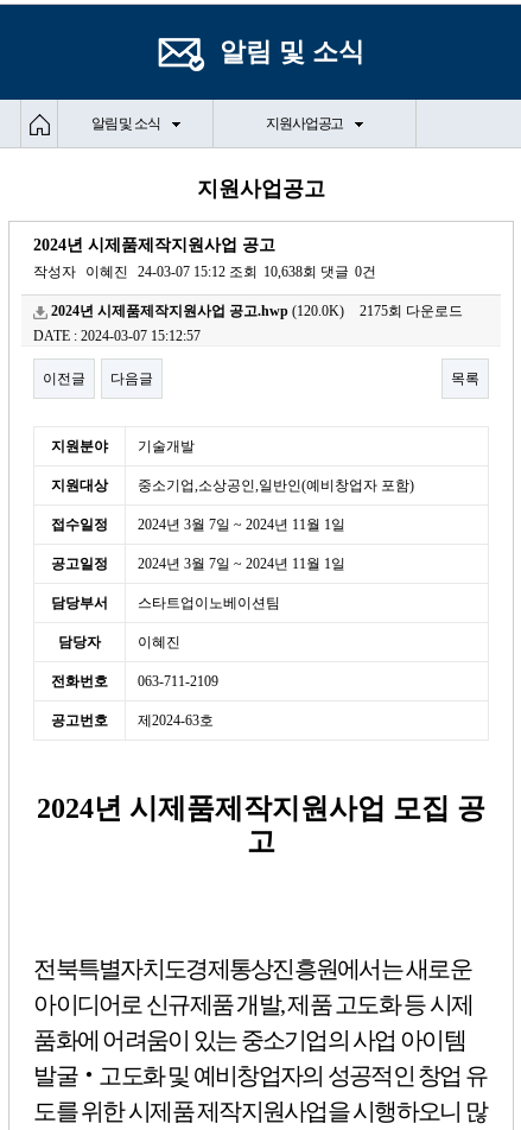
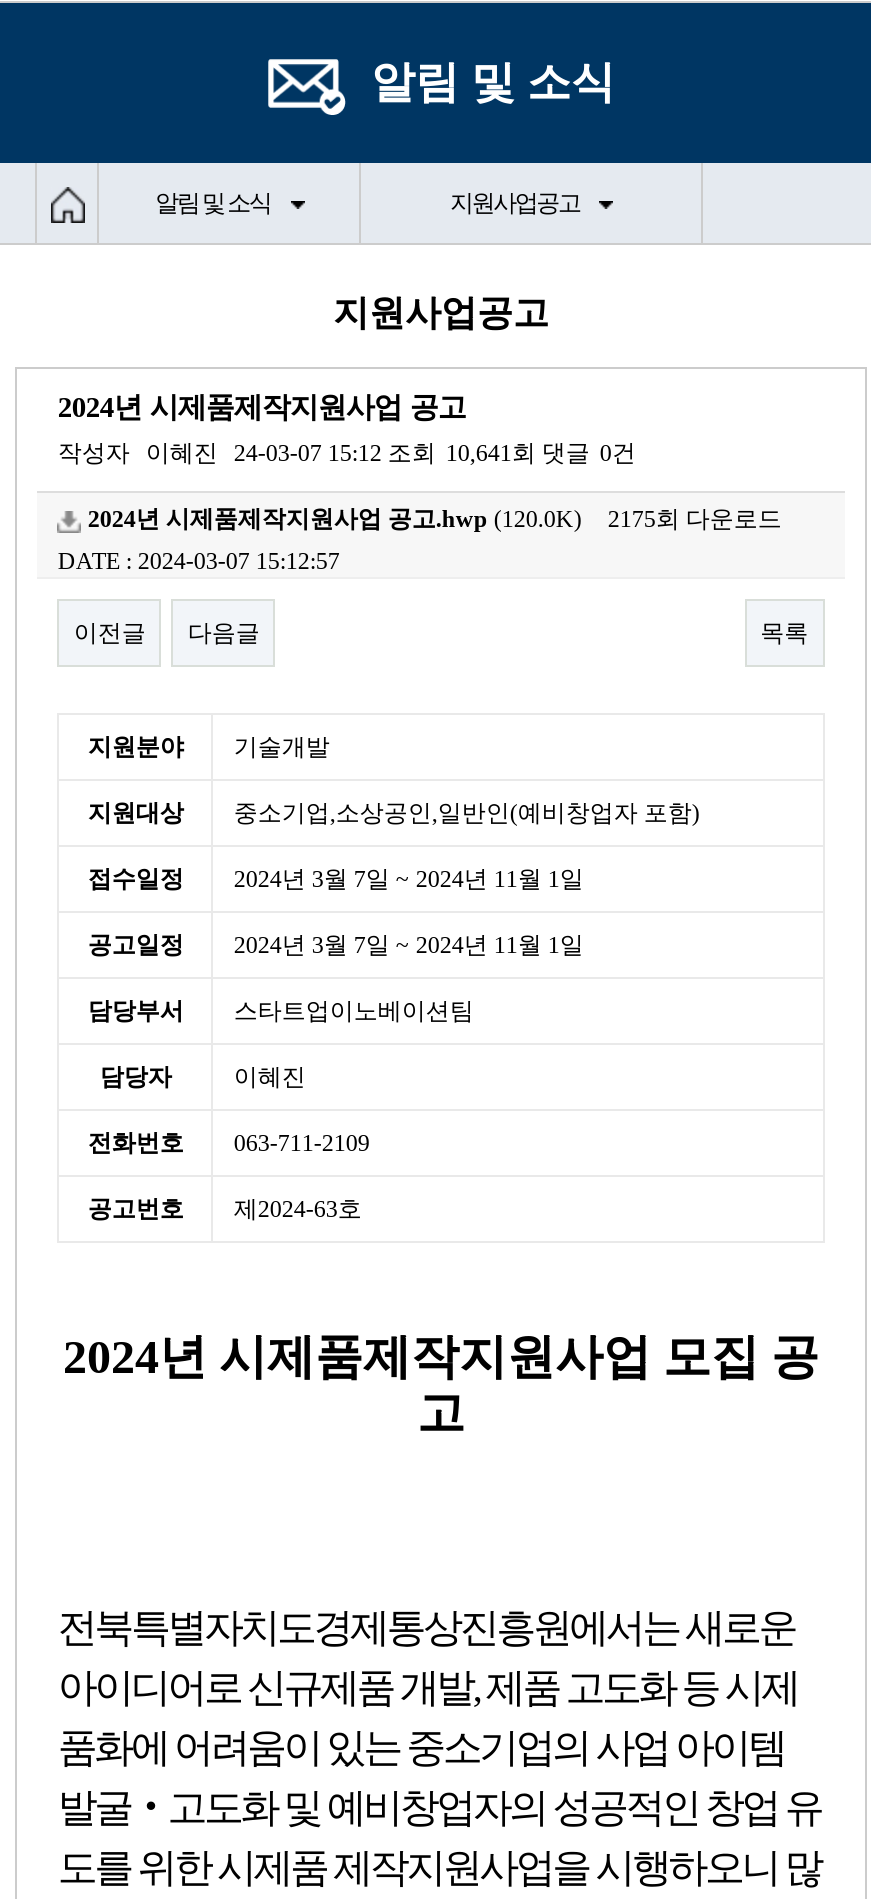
[34,264,377,280] 작성자 이혜진 24-03-07 15:12 조회 10,638회 댓글 0건 -> [58,439,636,467] 작성자 이혜진 24-03-07 15:12 조회 10,641회 댓글 0건

